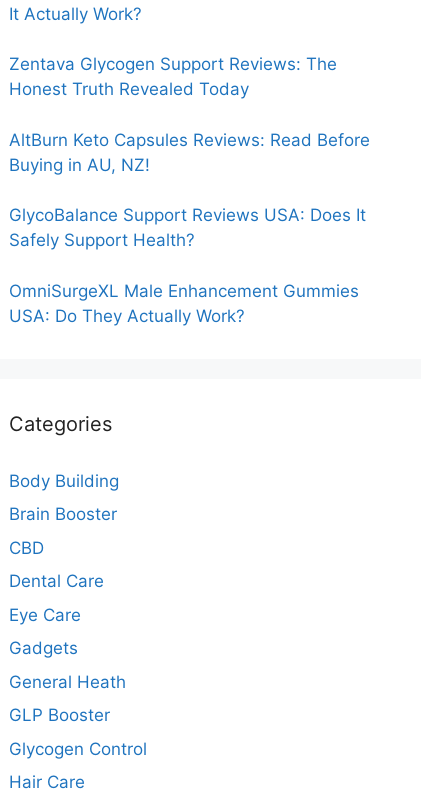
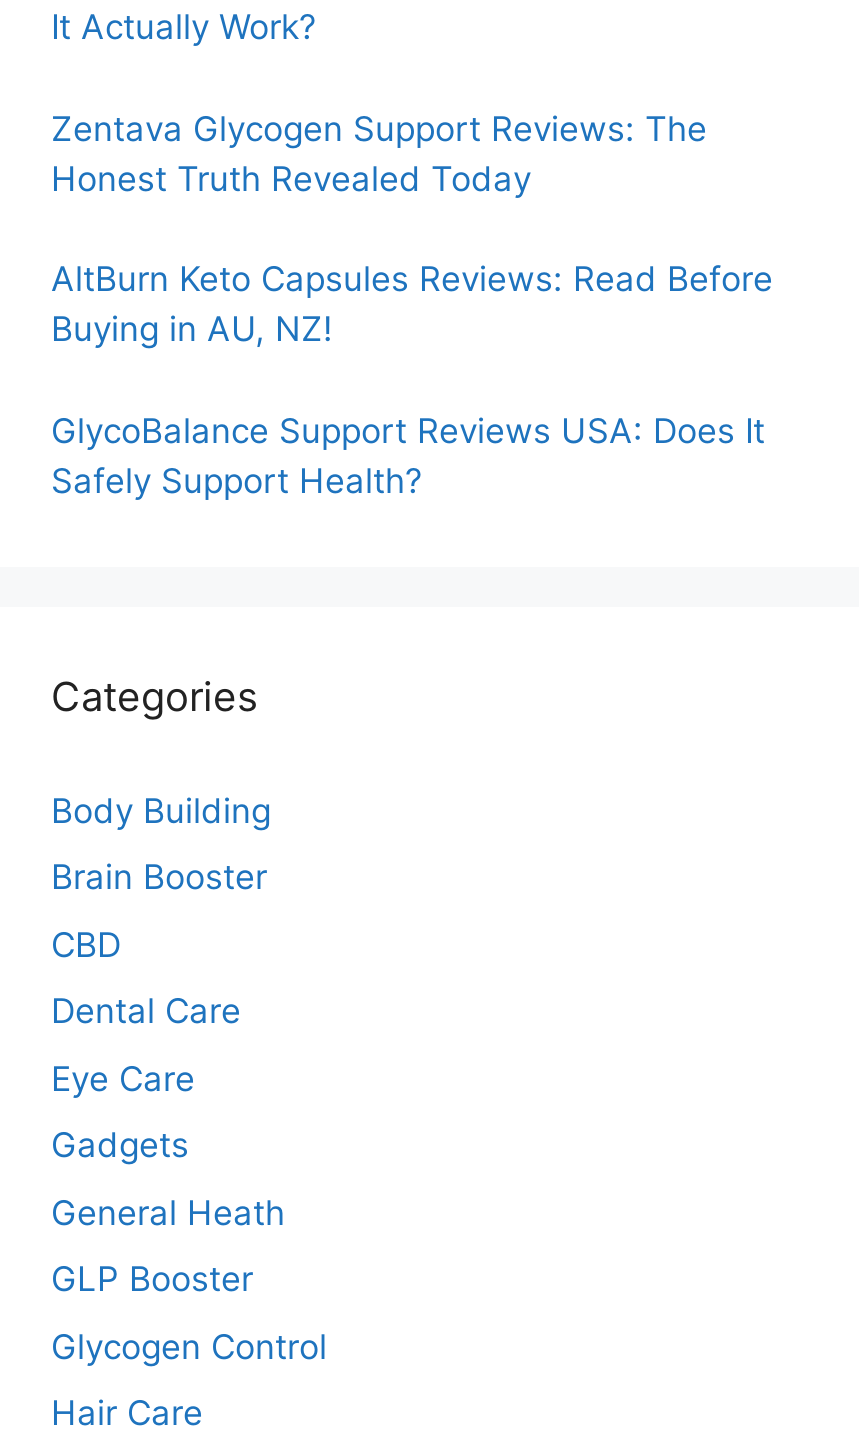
[9,280,359,325] OmniSurgeXL Male Enhancement Gummies | USA: Do They Actually Work? -> none

